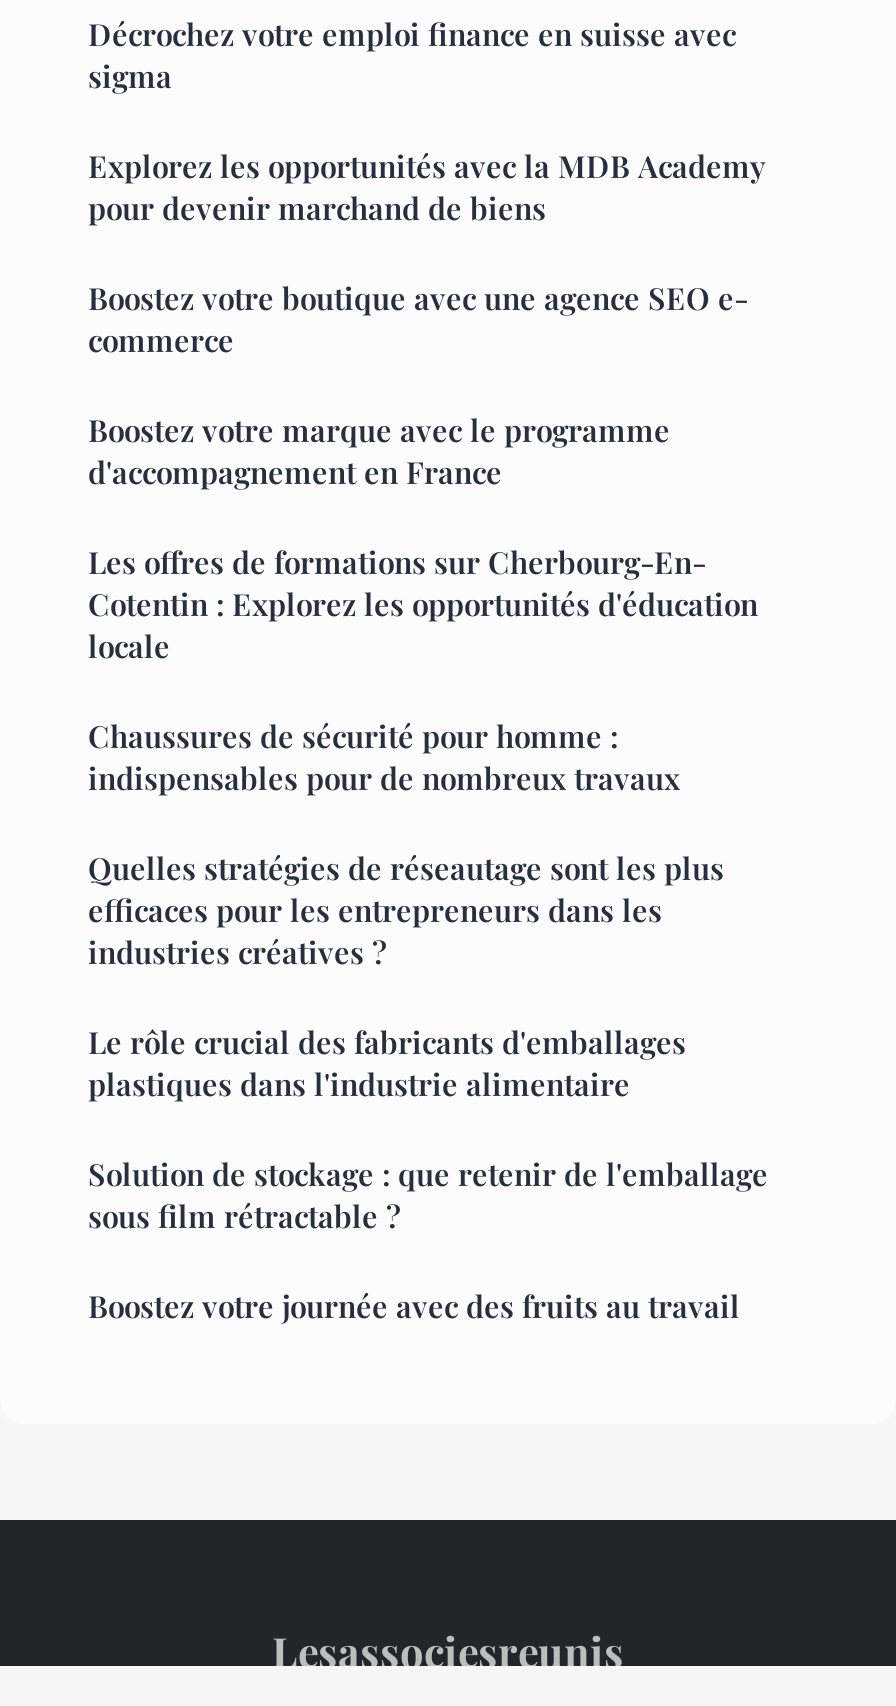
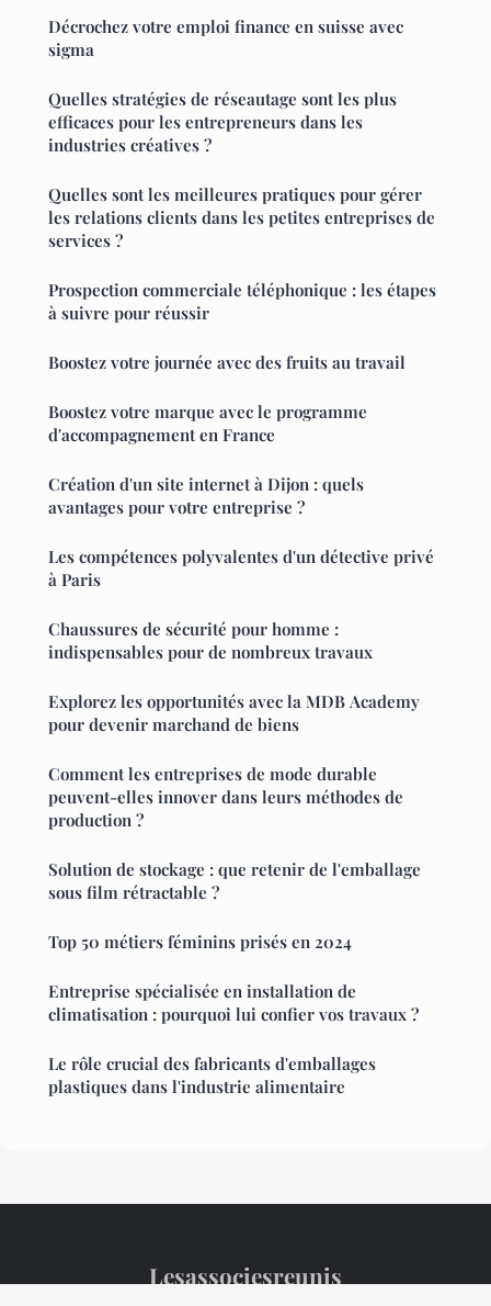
moved [88,146,766,798] -> [48,618,420,735]: Chaussures de sécurité pour homme : | indispensables pour de nombreux travaux | Explorez les opportunités avec la MDB Academy | pour devenir marchand de biens
[88,278,758,666] Boostez votre boutique avec une agence SEO e- | commerce | Les offres de formations sur Cherbourg-En- | Cotentin : Explorez les opportunités d'éducation | locale -> none
moved [88,410,670,492] -> [48,400,367,445]: Boostez votre marque avec le programme | d'accompagnement en France
moved [88,848,724,972] -> [48,88,397,156]: Quelles stratégies de réseautage sont les plus | efficaces pour les entrepreneurs dans les | industries créatives ?
none -> [48,183,436,831] Quelles sont les meilleures pratiques pour gérer | les relations clients dans les petites entreprises de | services ? | Prospection commerciale téléphonique : les étapes | à suivre pour réussir | Création d'un site internet à Dijon : quels | avantages pour votre entreprise ? | Les compétences polyvalentes d'un détective privé | à Paris | Comment les entreprises de mode durable | peuvent-elles innover dans leurs méthodes de | production ?
moved [88,1022,686,1104] -> [48,1052,376,1097]: Le rôle crucial des fabricants d'emballages | plastiques dans l'industrie alimentaire
none -> [48,931,419,1025] Top 50 métiers féminins prisés en 2024 | Entreprise spécialisée en installation de | climatisation : pourquoi lui confier vos travaux ?
moved [88,1286,740,1326] -> [48,351,406,373]: Boostez votre journée avec des fruits au travail

